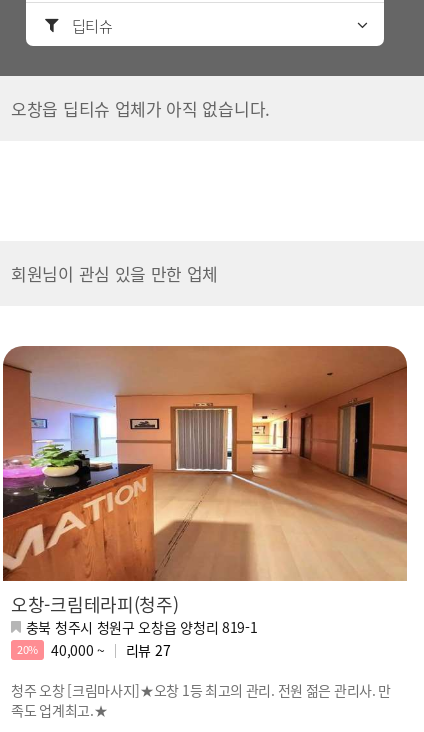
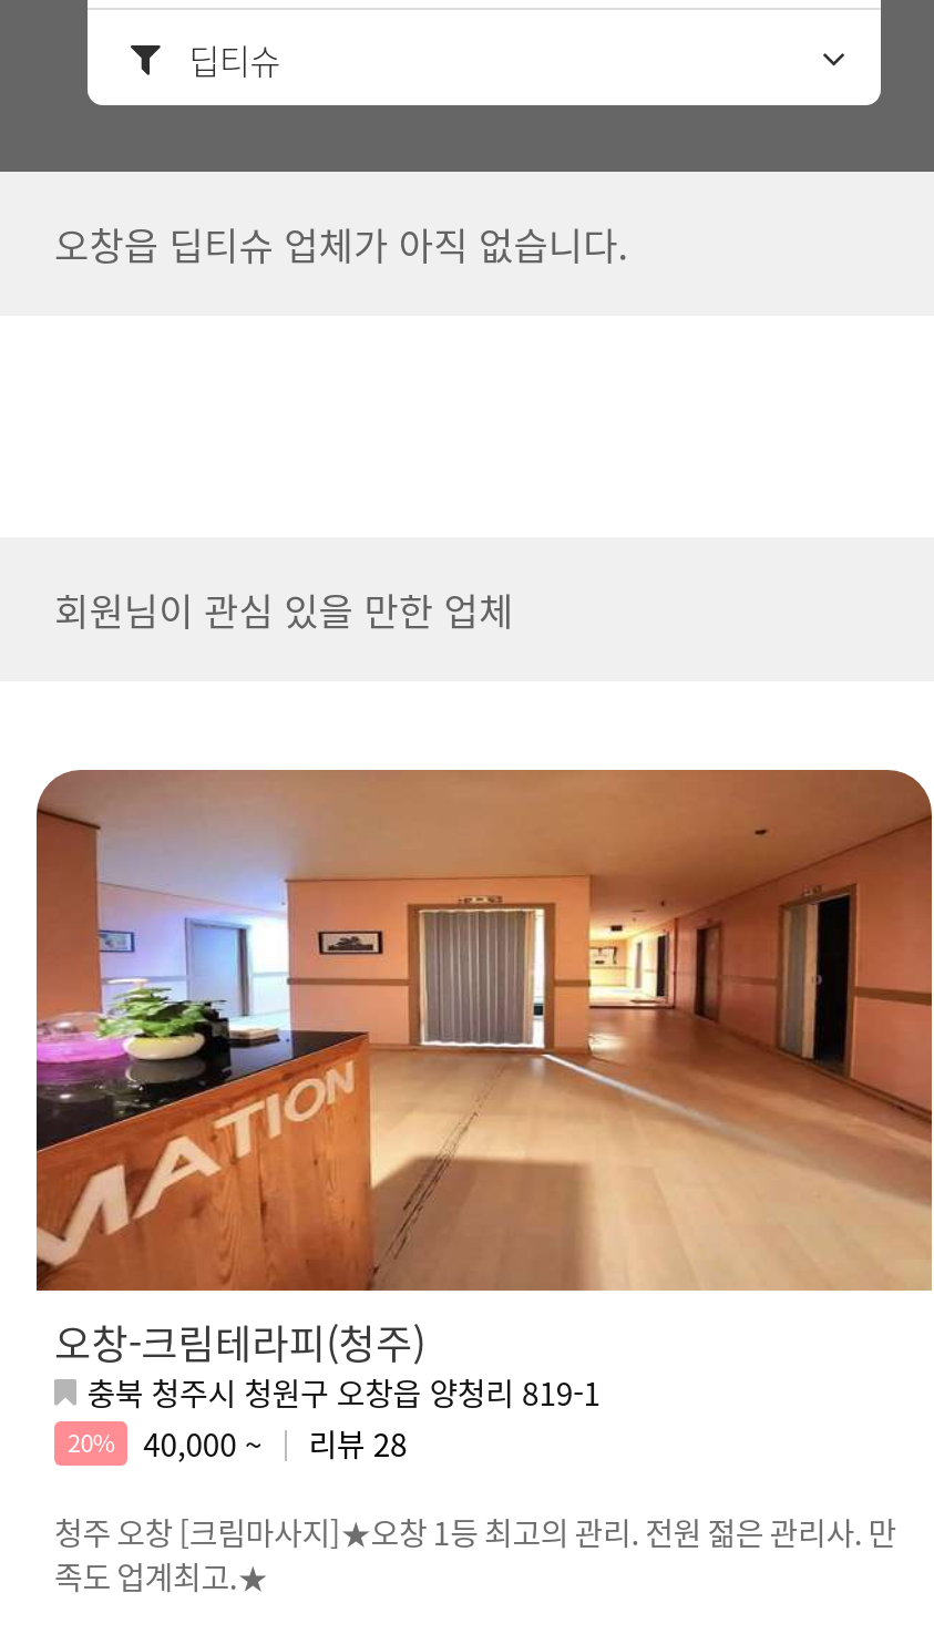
[17,640,170,660] 20% 40,000 ~ 리뷰 27 -> [68,1421,407,1466] 20% 40,000 ~ 리뷰 28

